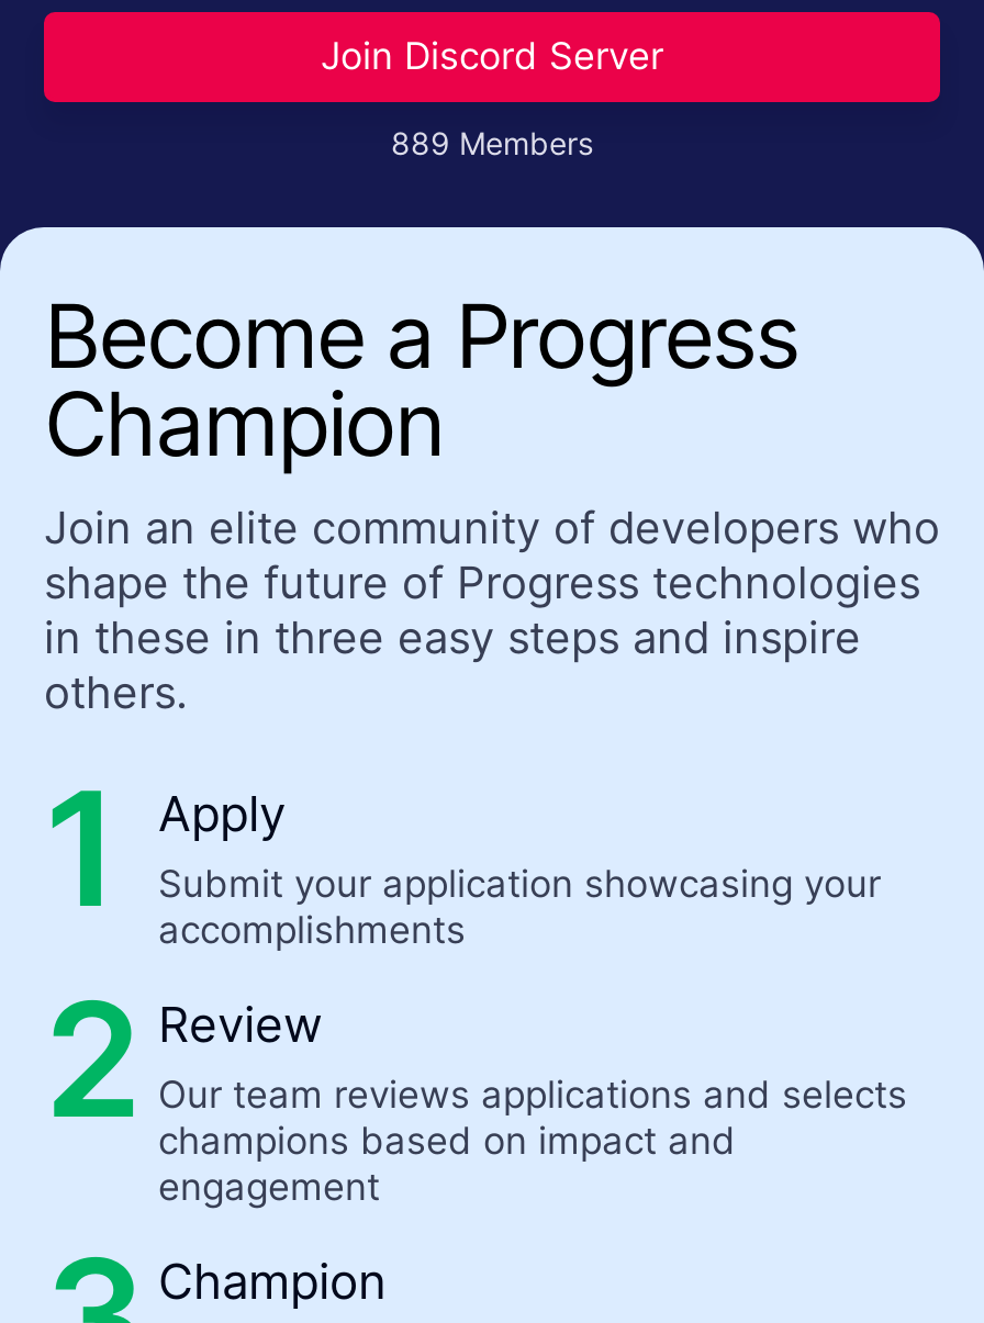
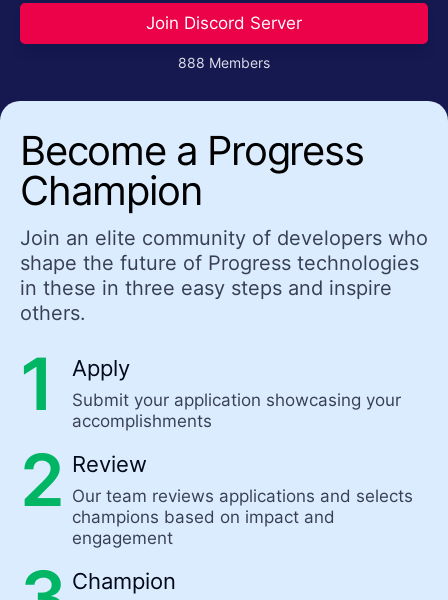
[391,125,593,162] 889 Members -> [178,54,270,71] 888 Members

